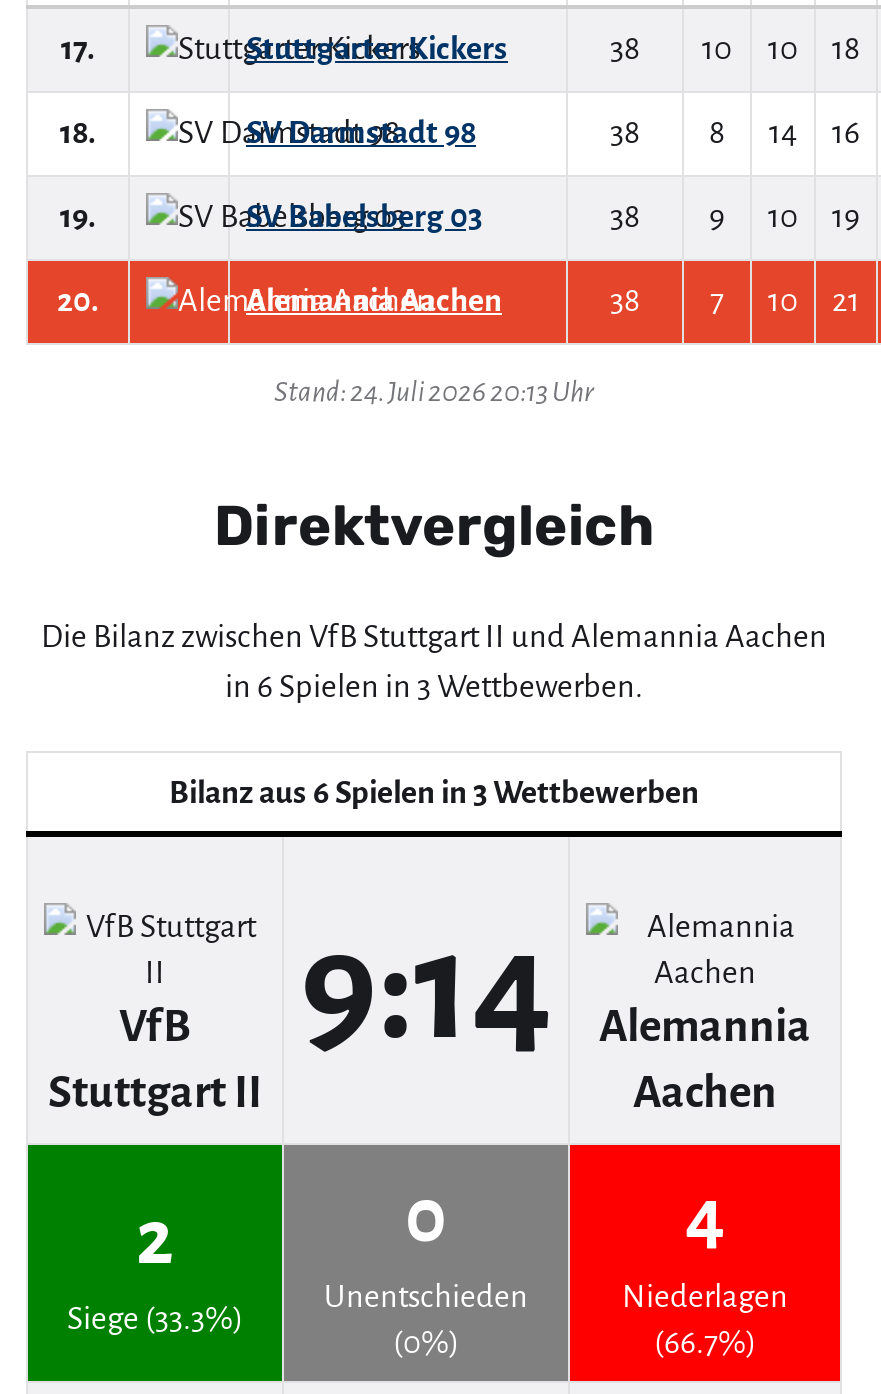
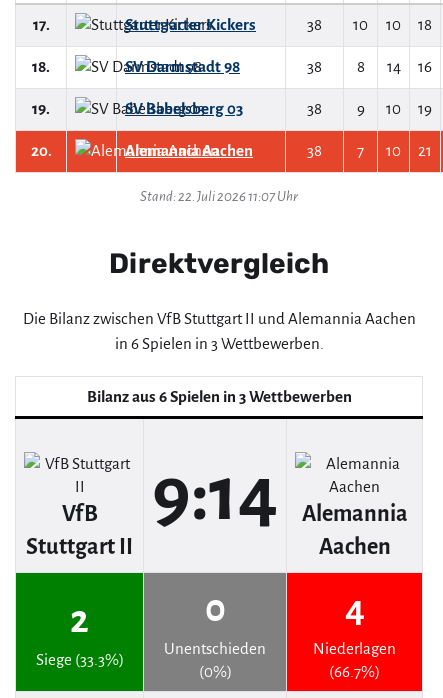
[274,377,594,407] Stand: 24. Juli 2026 20:13 Uhr -> [140,189,298,204] Stand: 22. Juli 2026 11:07 Uhr

